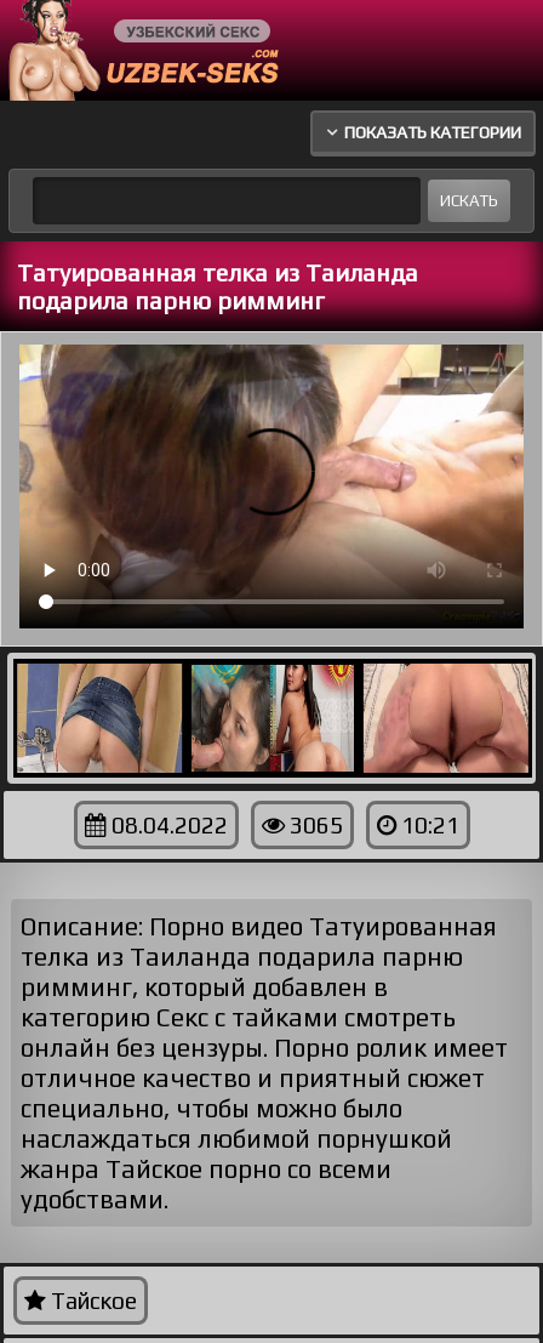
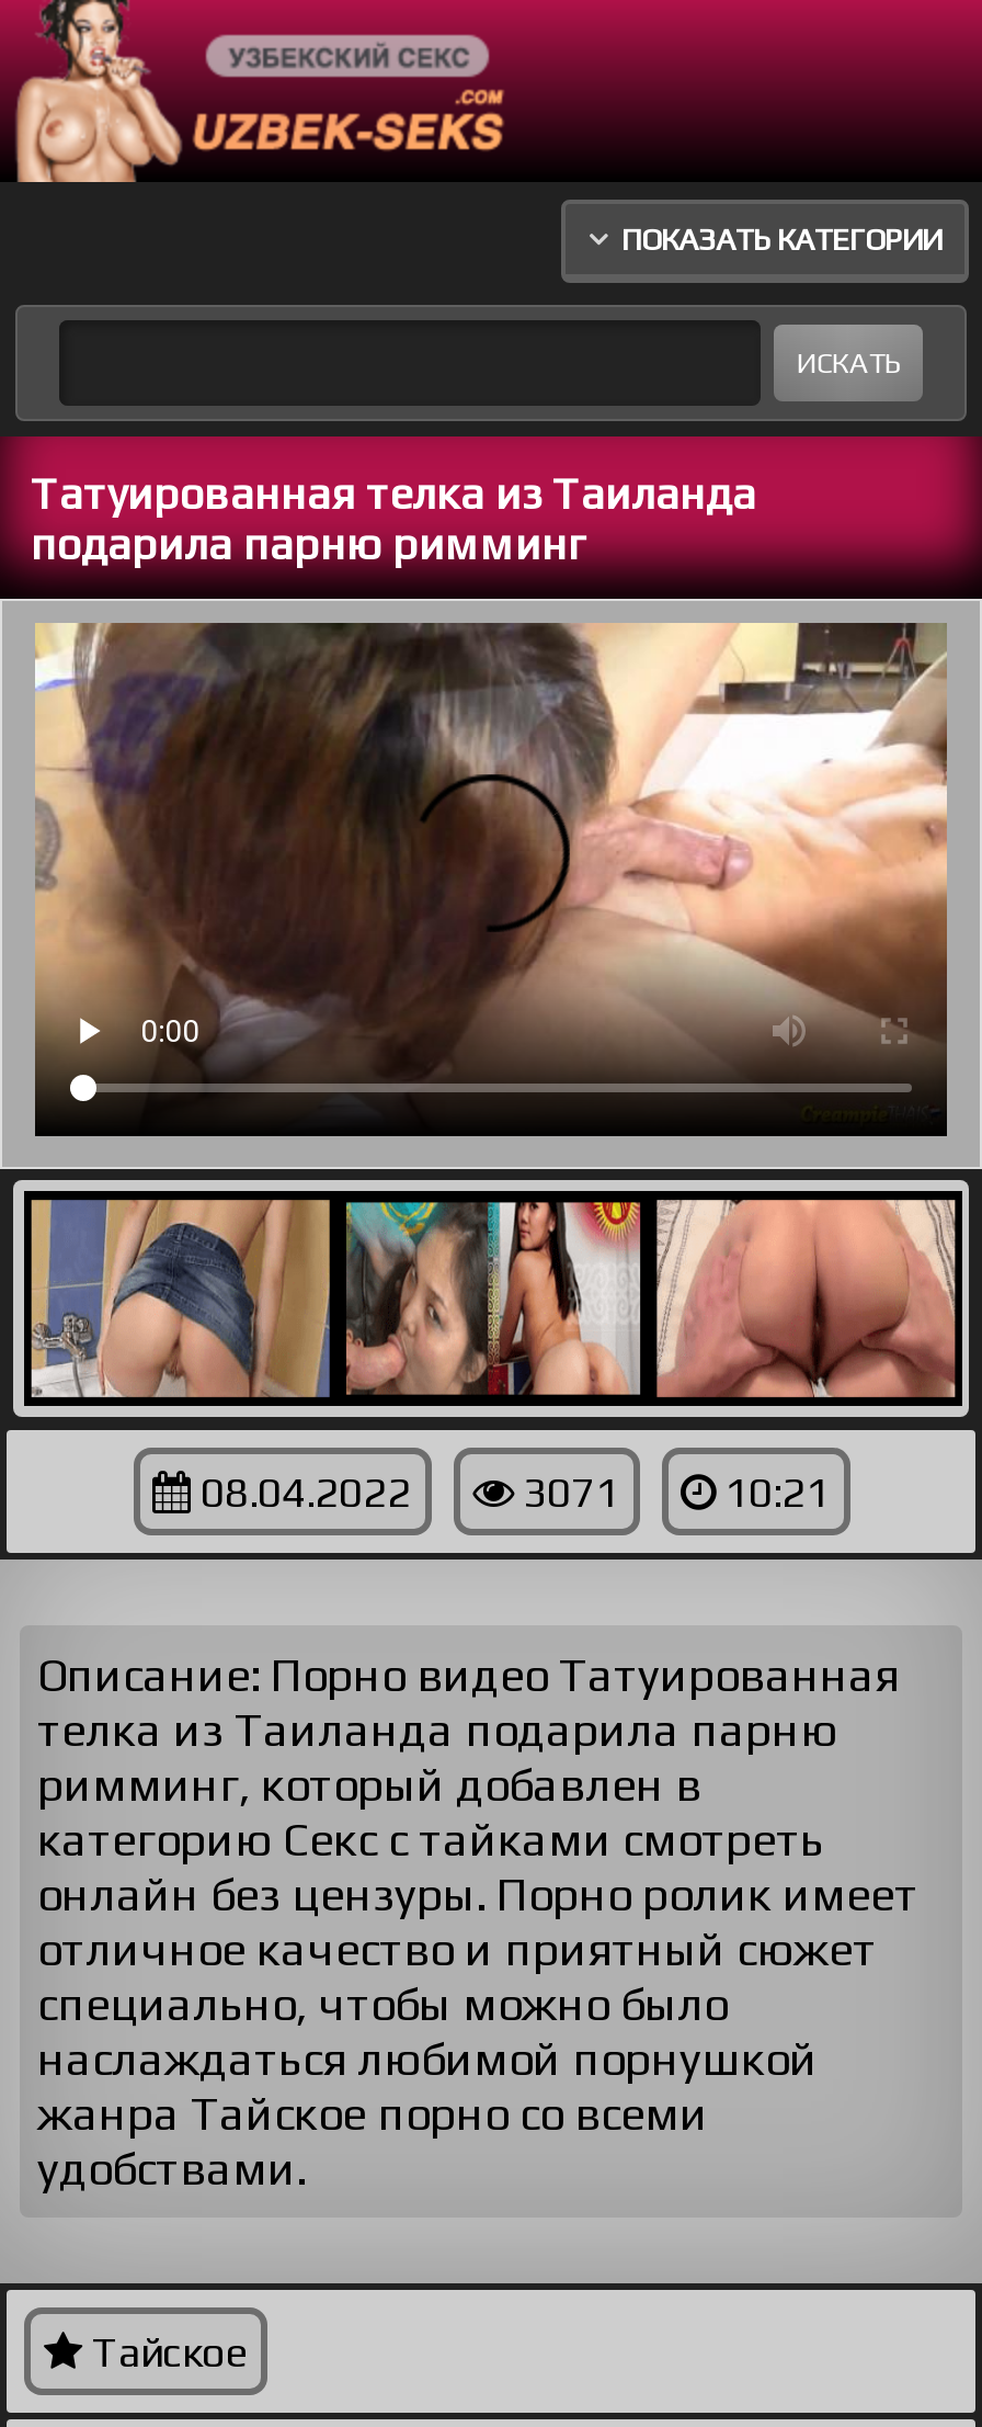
[284,812,459,838] 3065 10:21 -> [514,1467,830,1516] 3071 10:21

